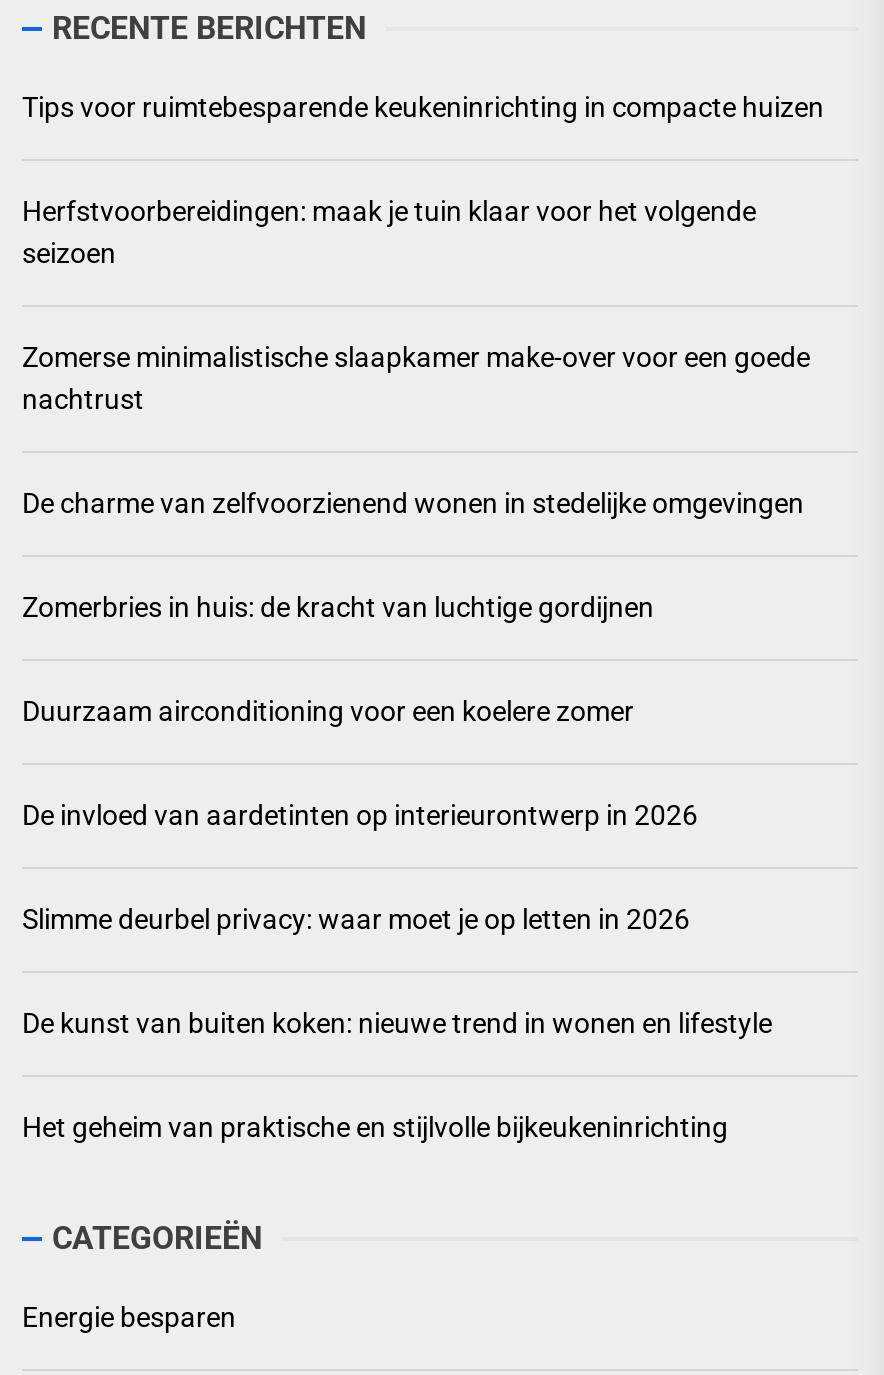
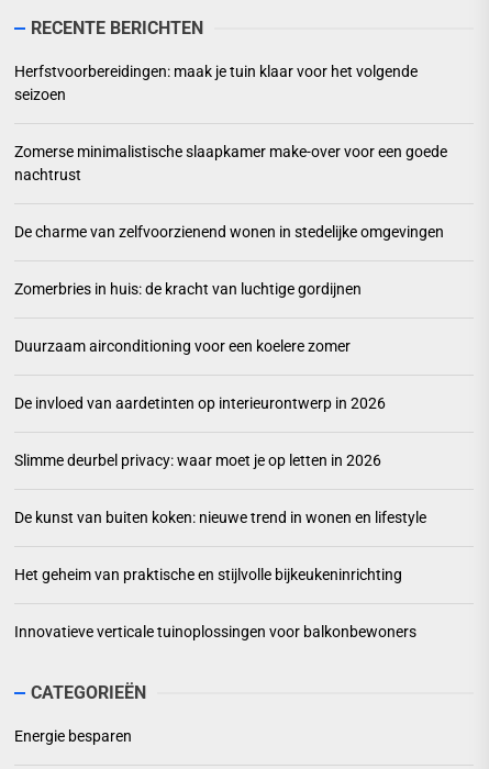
[22,91,824,123] Tips voor ruimtebesparende keukeninrichting in compacte huizen -> none
moved [22,195,810,1143] -> [14,63,447,583]: Herfstvoorbereidingen: maak je tuin klaar voor het volgende | seizoen | Zomerse minimalistische slaapkamer make-over voor een goede | ... | De kunst van buiten koken: nieuwe trend in wonen en lifestyle | Het geheim van praktische en stijlvolle bijkeukeninrichting
none -> [14,623,416,640] Innovatieve verticale tuinoplossingen voor balkonbewoners

